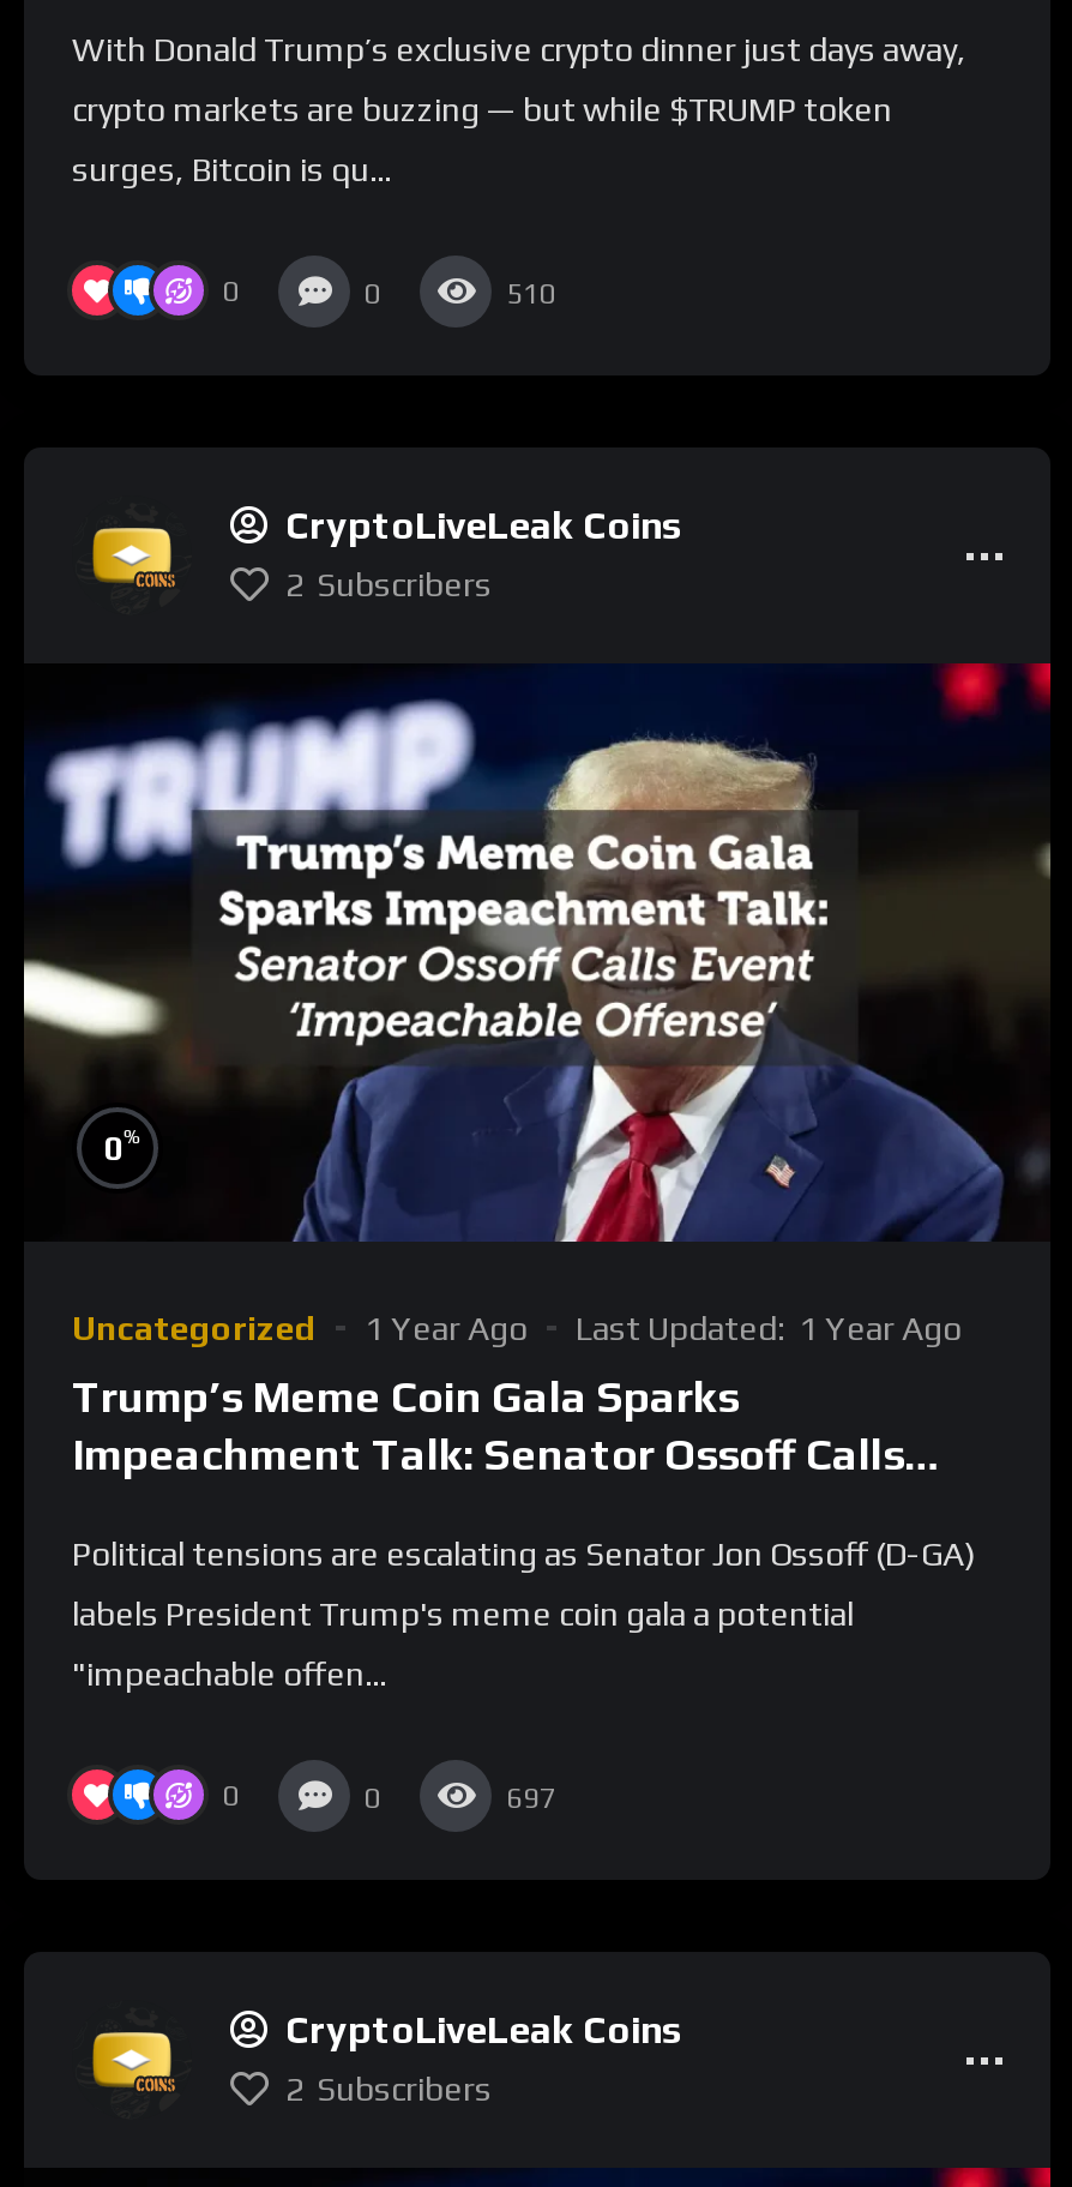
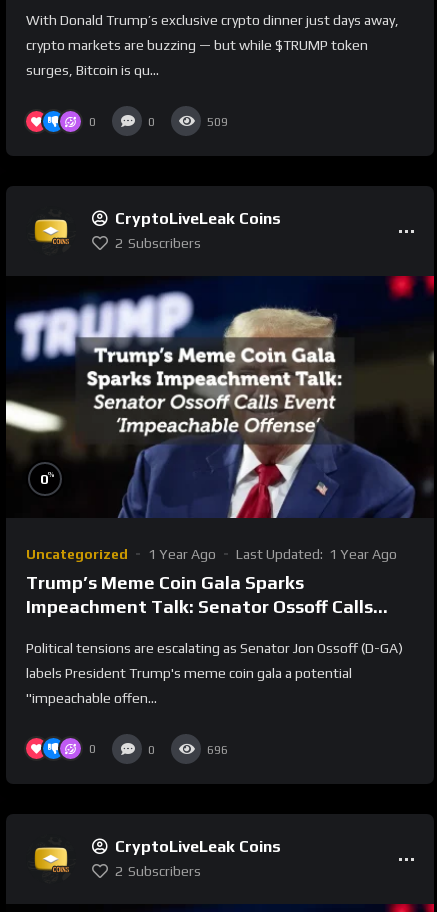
[506,276,556,310] 510 -> [207,115,228,129] 509
[506,1781,556,1814] 697 -> [207,743,228,757] 696

